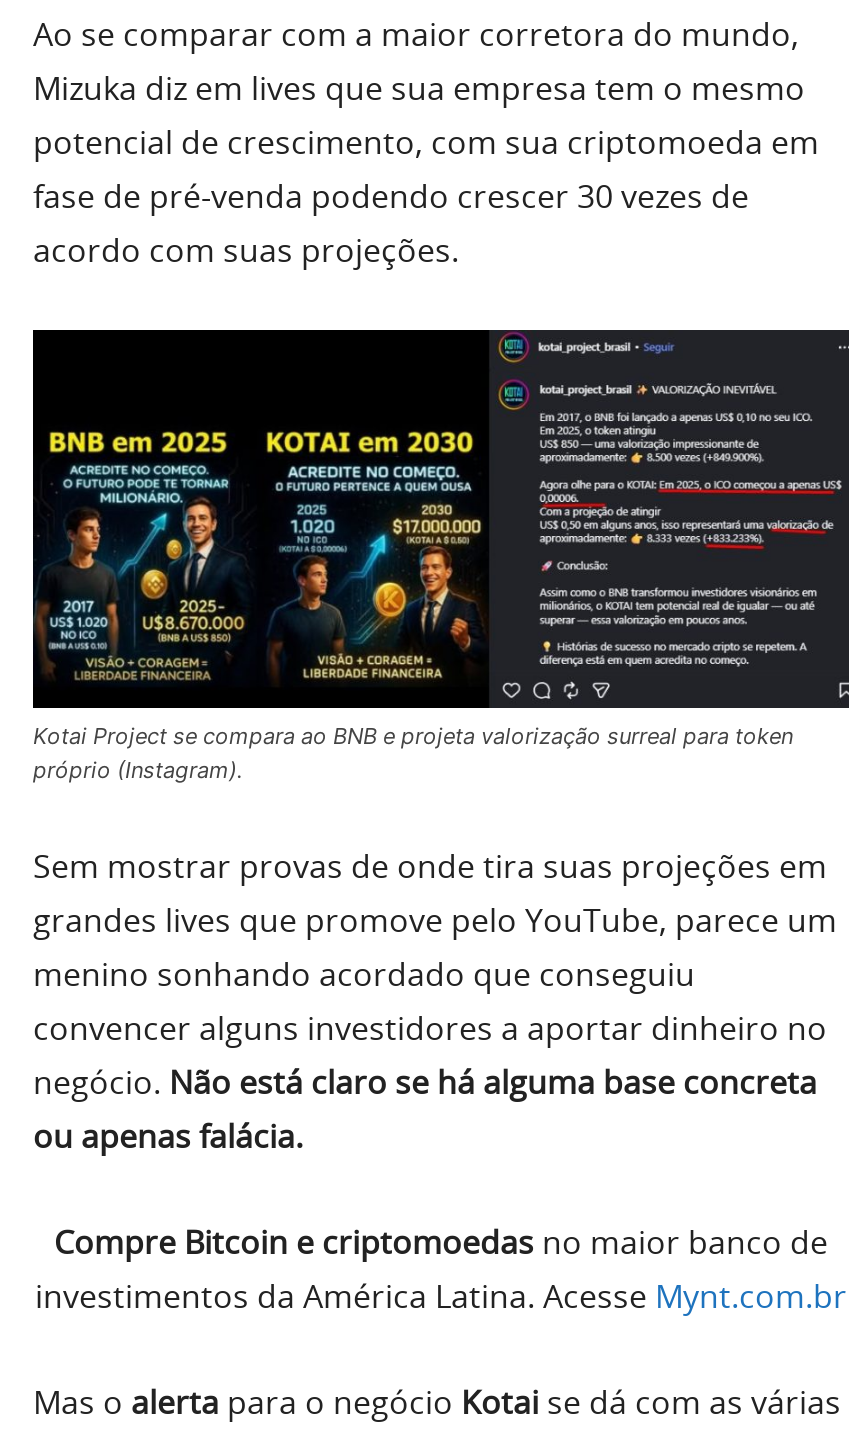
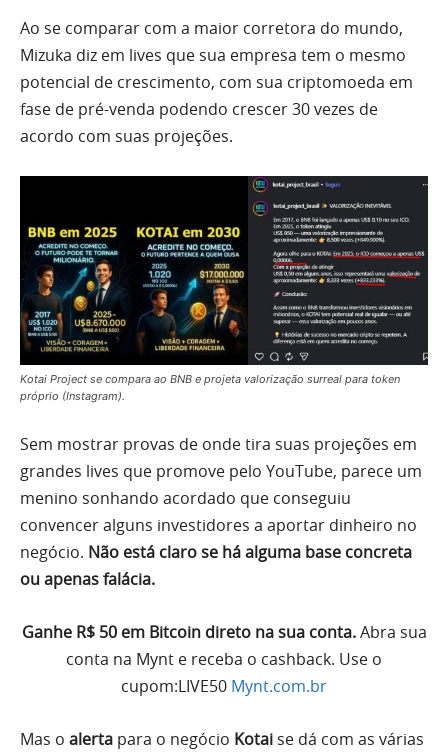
[35,1221,847,1319] Compre Bitcoin e criptomoedas no maior banco de | investimentos da América Latina. Acesse Mynt.com.br -> [21,621,426,697] Ganhe R$ 50 em Bitcoin direto na sua conta. Abra sua | conta na Mynt e receba o cashback. Use o | cupom:LIVE50 Mynt.com.br

